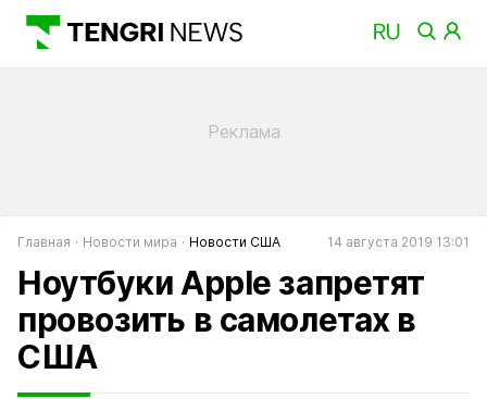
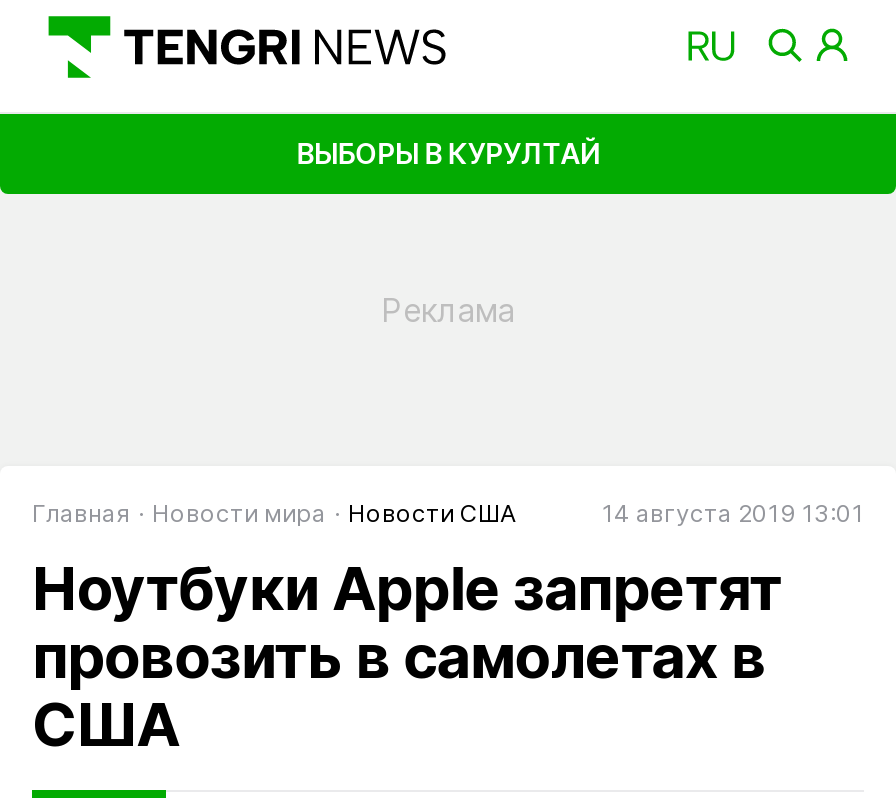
none -> [296,135,600,169] ВЫБОРЫ В КУРУЛТАЙ

